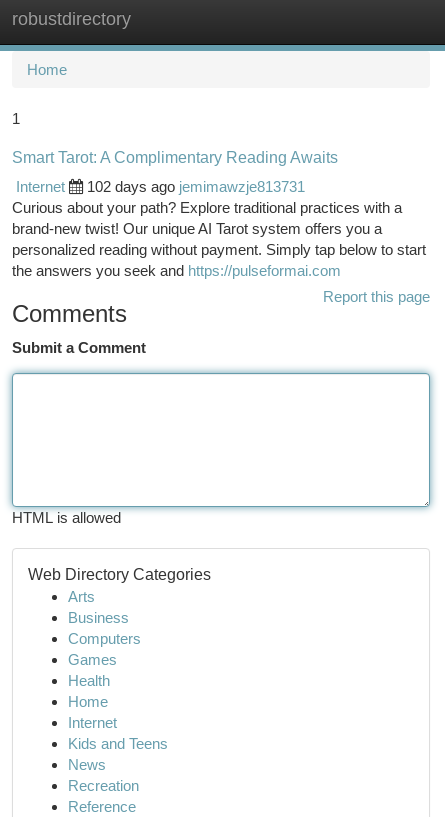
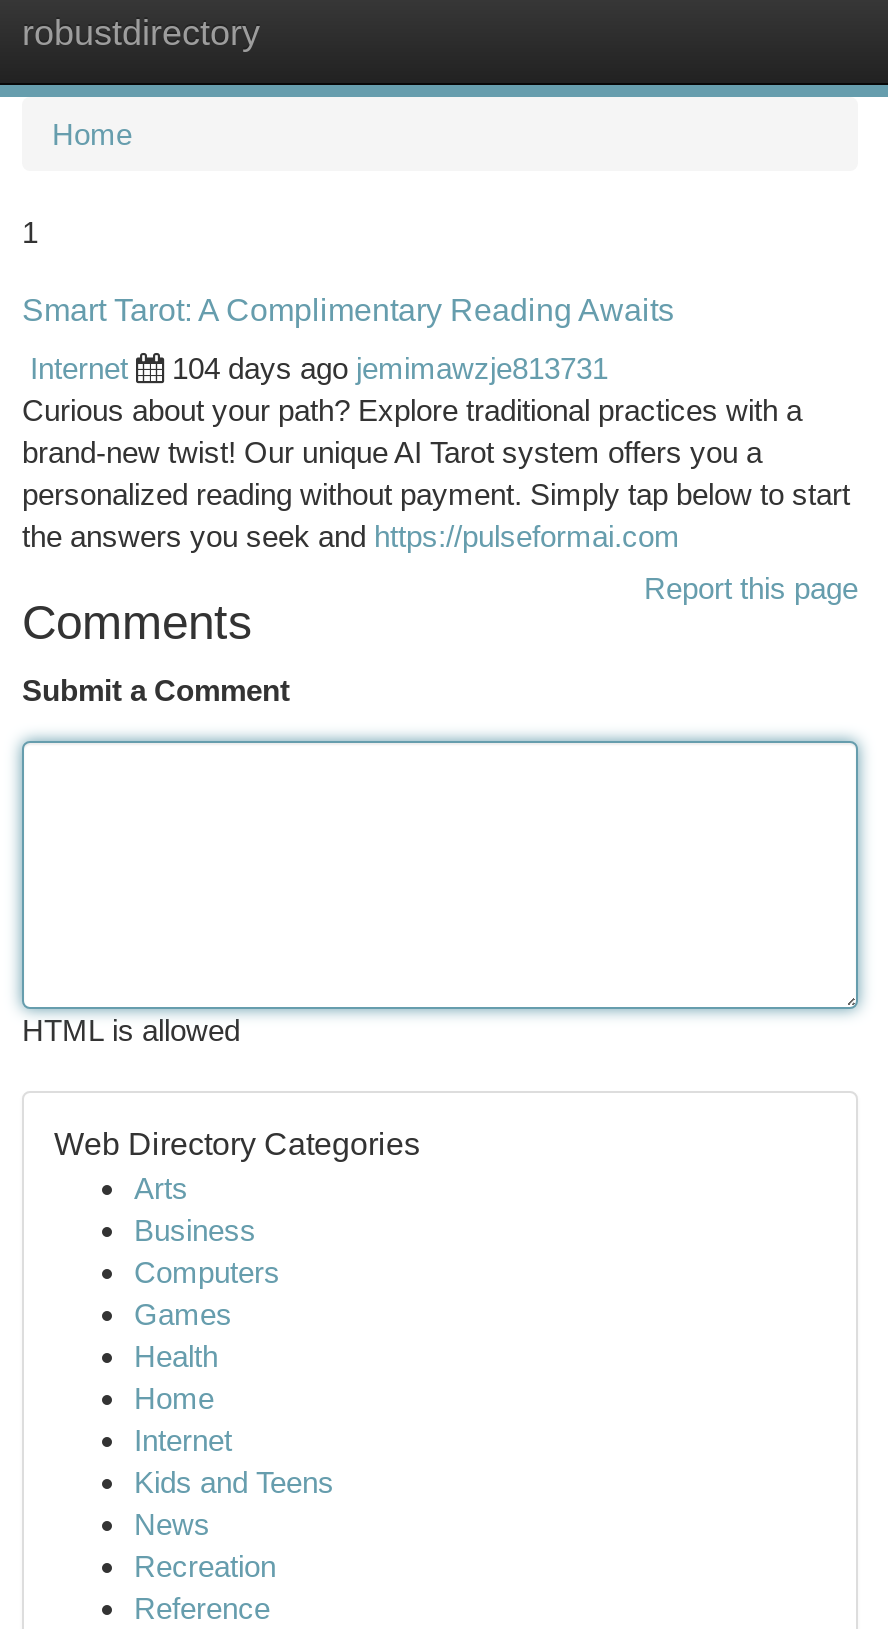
[87,178,305,195] 102 days ago jemimawzje813731 -> [172,351,608,385] 104 days ago jemimawzje813731

